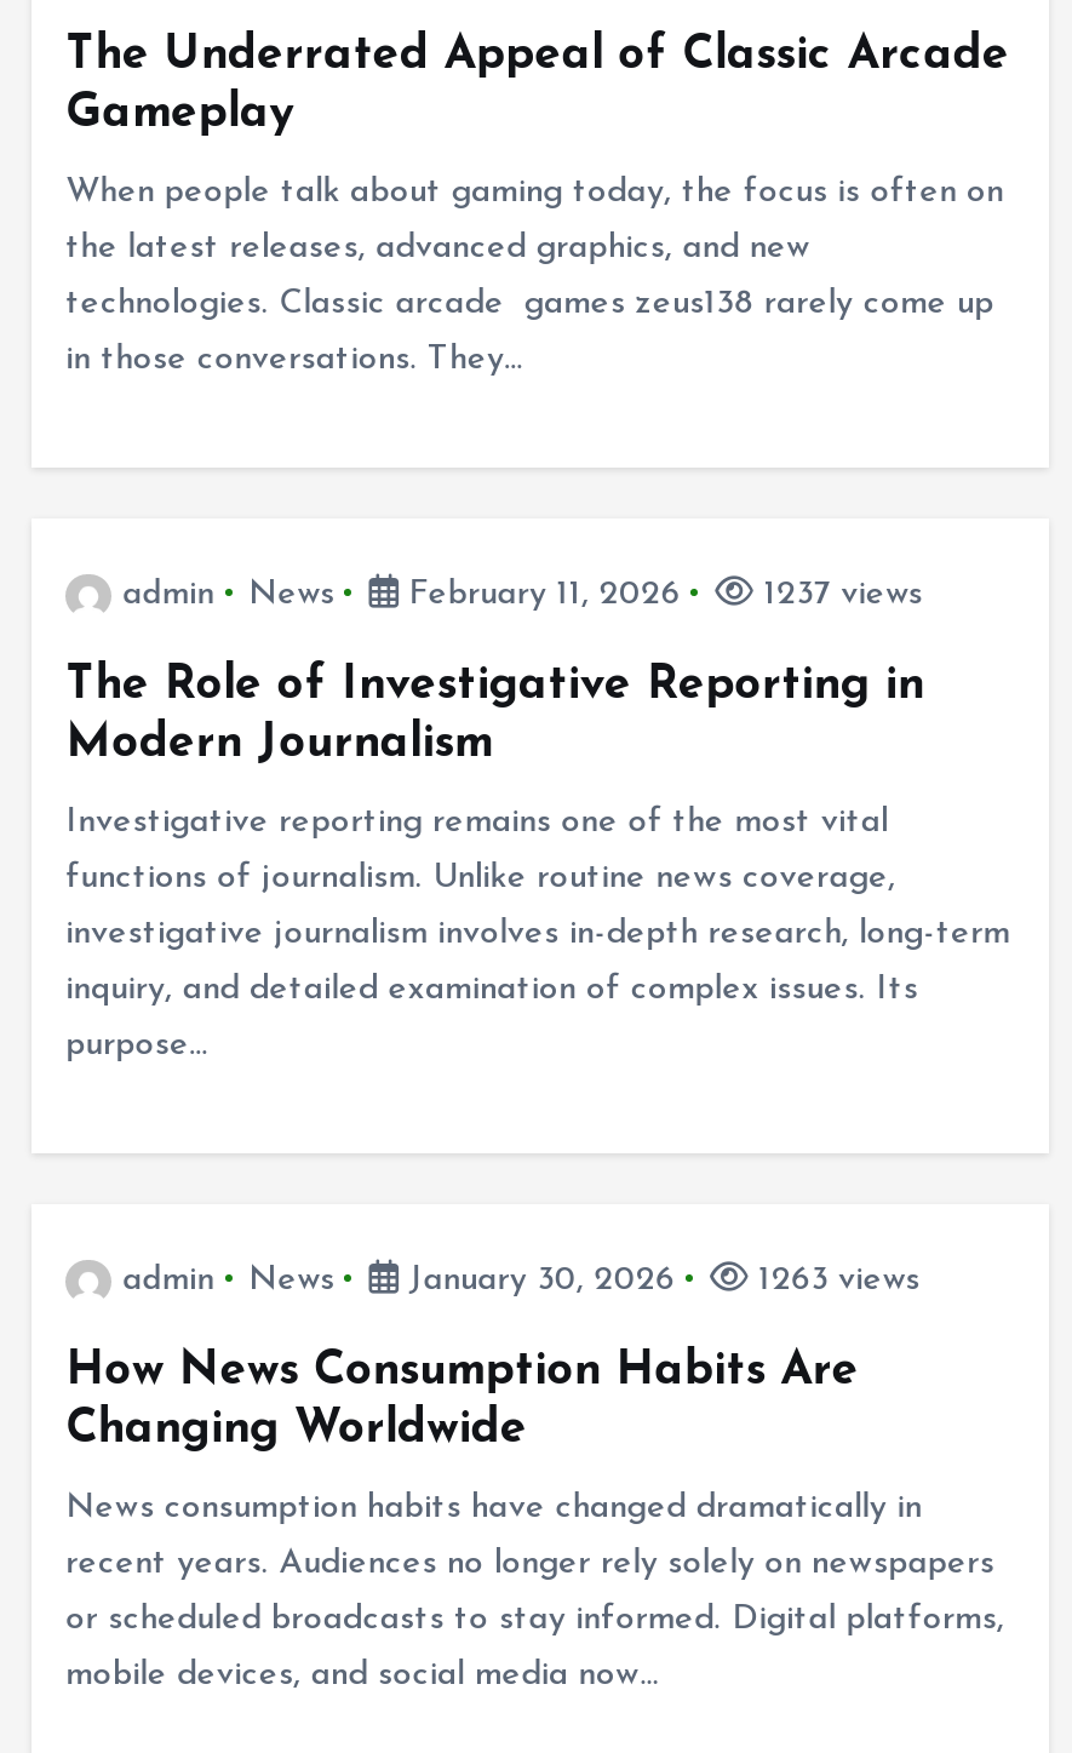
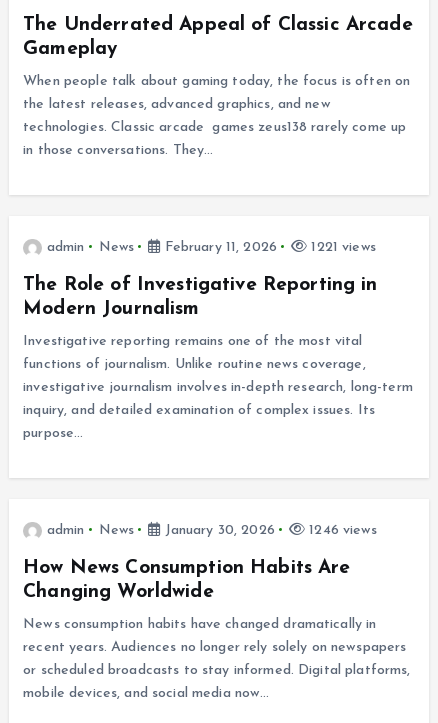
[754,576,923,612] 1237 views -> [307,240,376,255] 1221 views
[749,1261,920,1297] 1263 views -> [305,522,377,537] 1246 views

